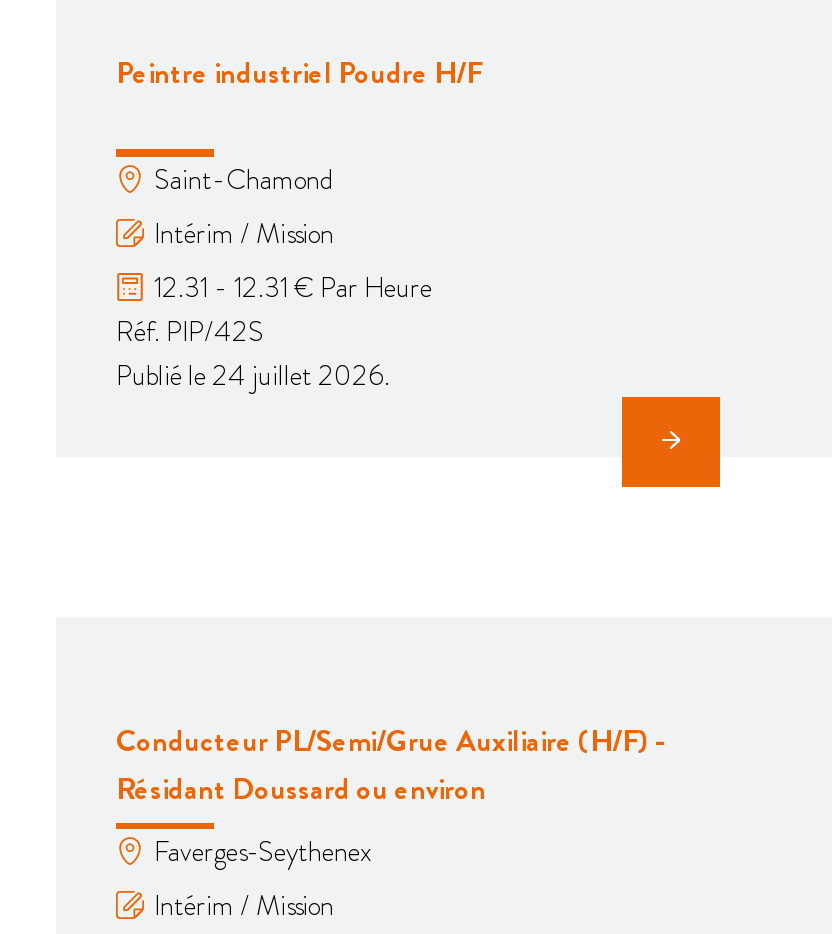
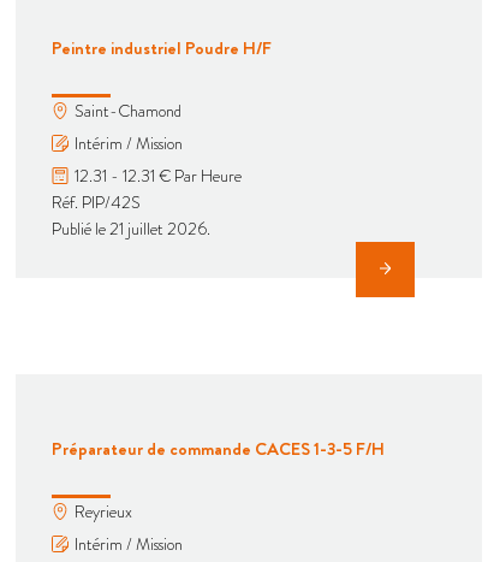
[116,354,390,394] Publié le 24 juillet 2026. -> [52,216,210,240] Publié le 21 juillet 2026.
[116,718,666,810] Conducteur PL/Semi/Grue Auxiliaire (H/F) - | Résidant Doussard ou environ -> [52,435,385,462] Préparateur de commande CACES 1-3-5 F/H
[154,830,372,870] Faverges-Seythenex -> [75,499,132,523] Reyrieux

